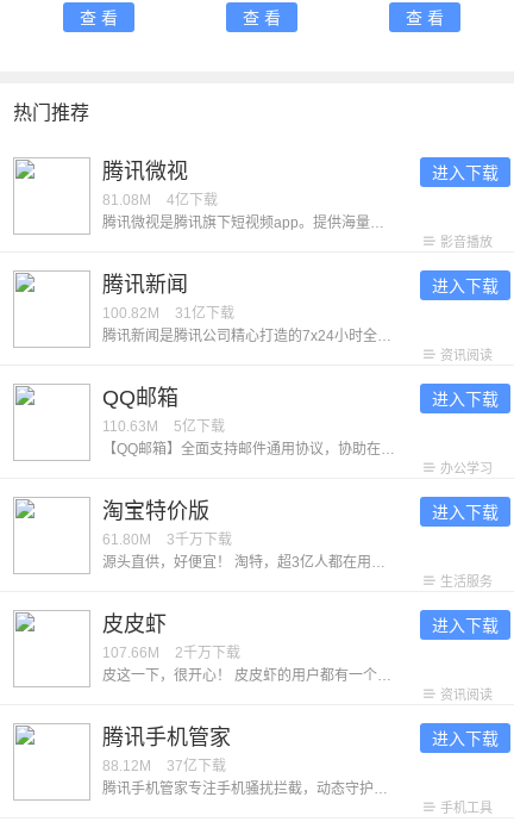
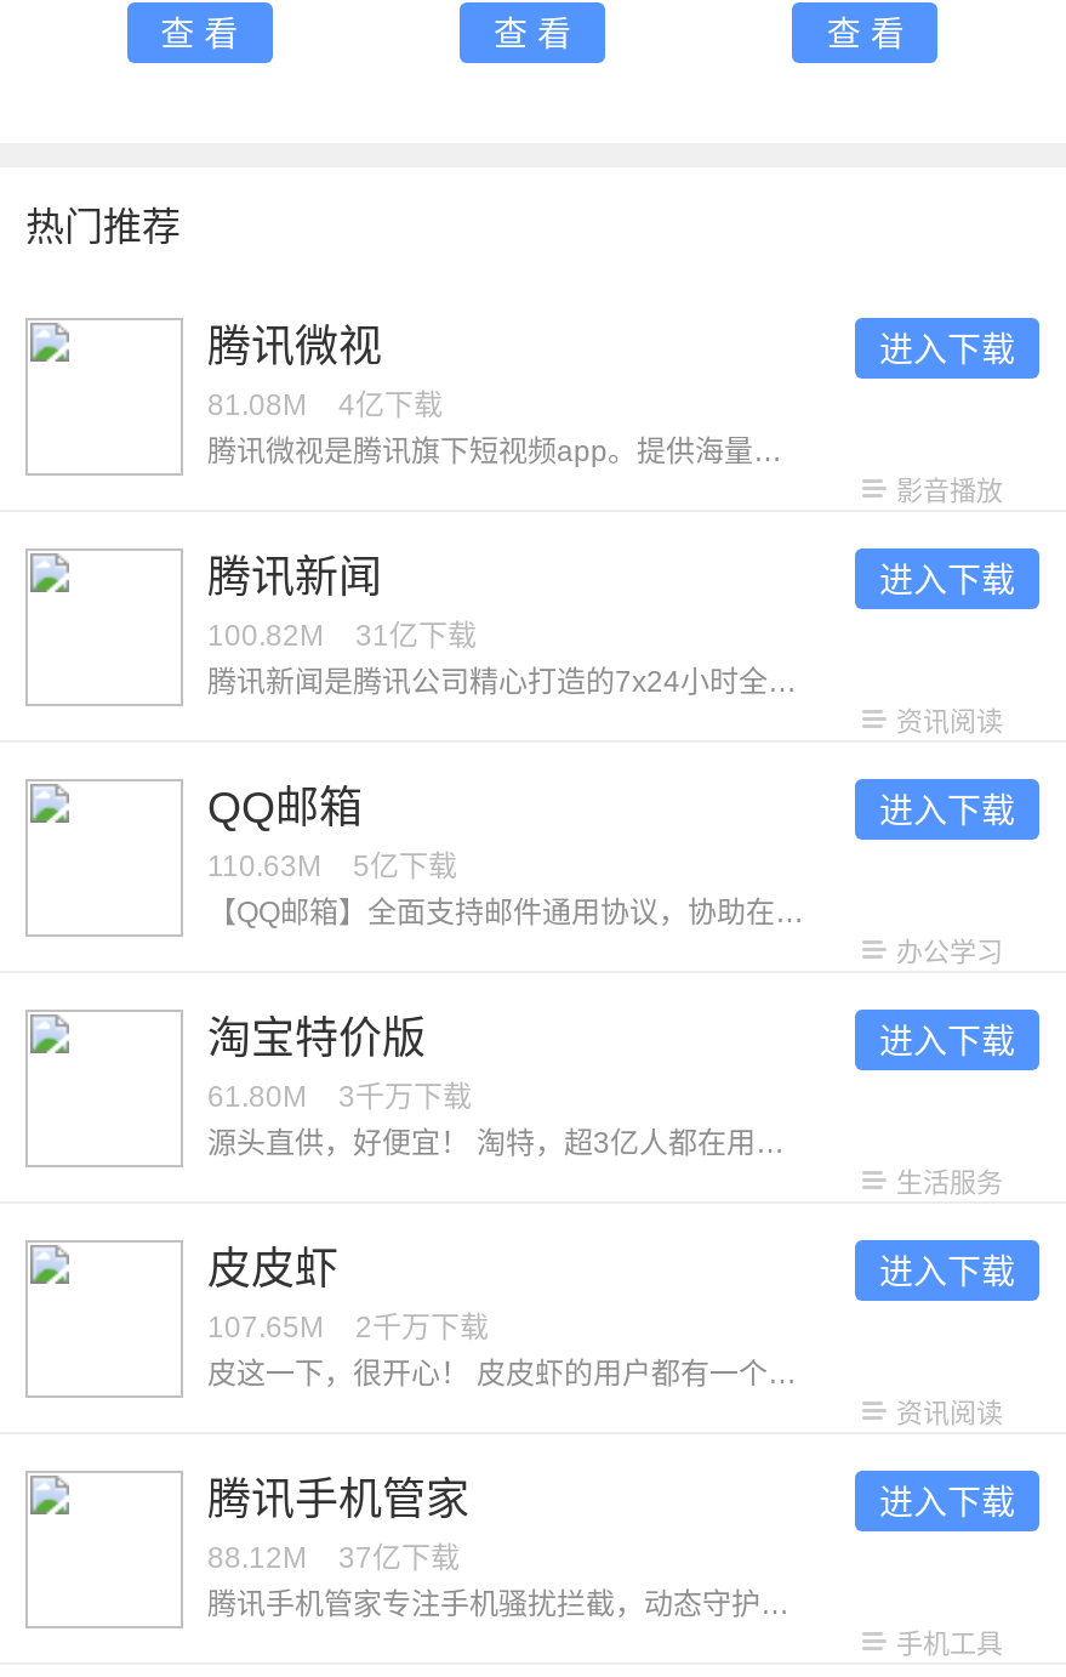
[102,645,240,661] 107.66M 2千万下载 -> [207,1311,489,1345] 107.65M 2千万下载

